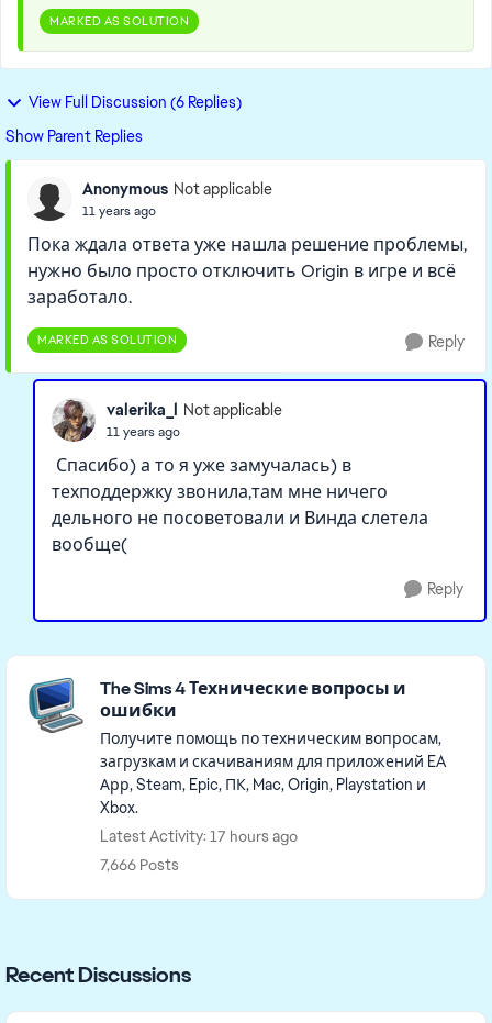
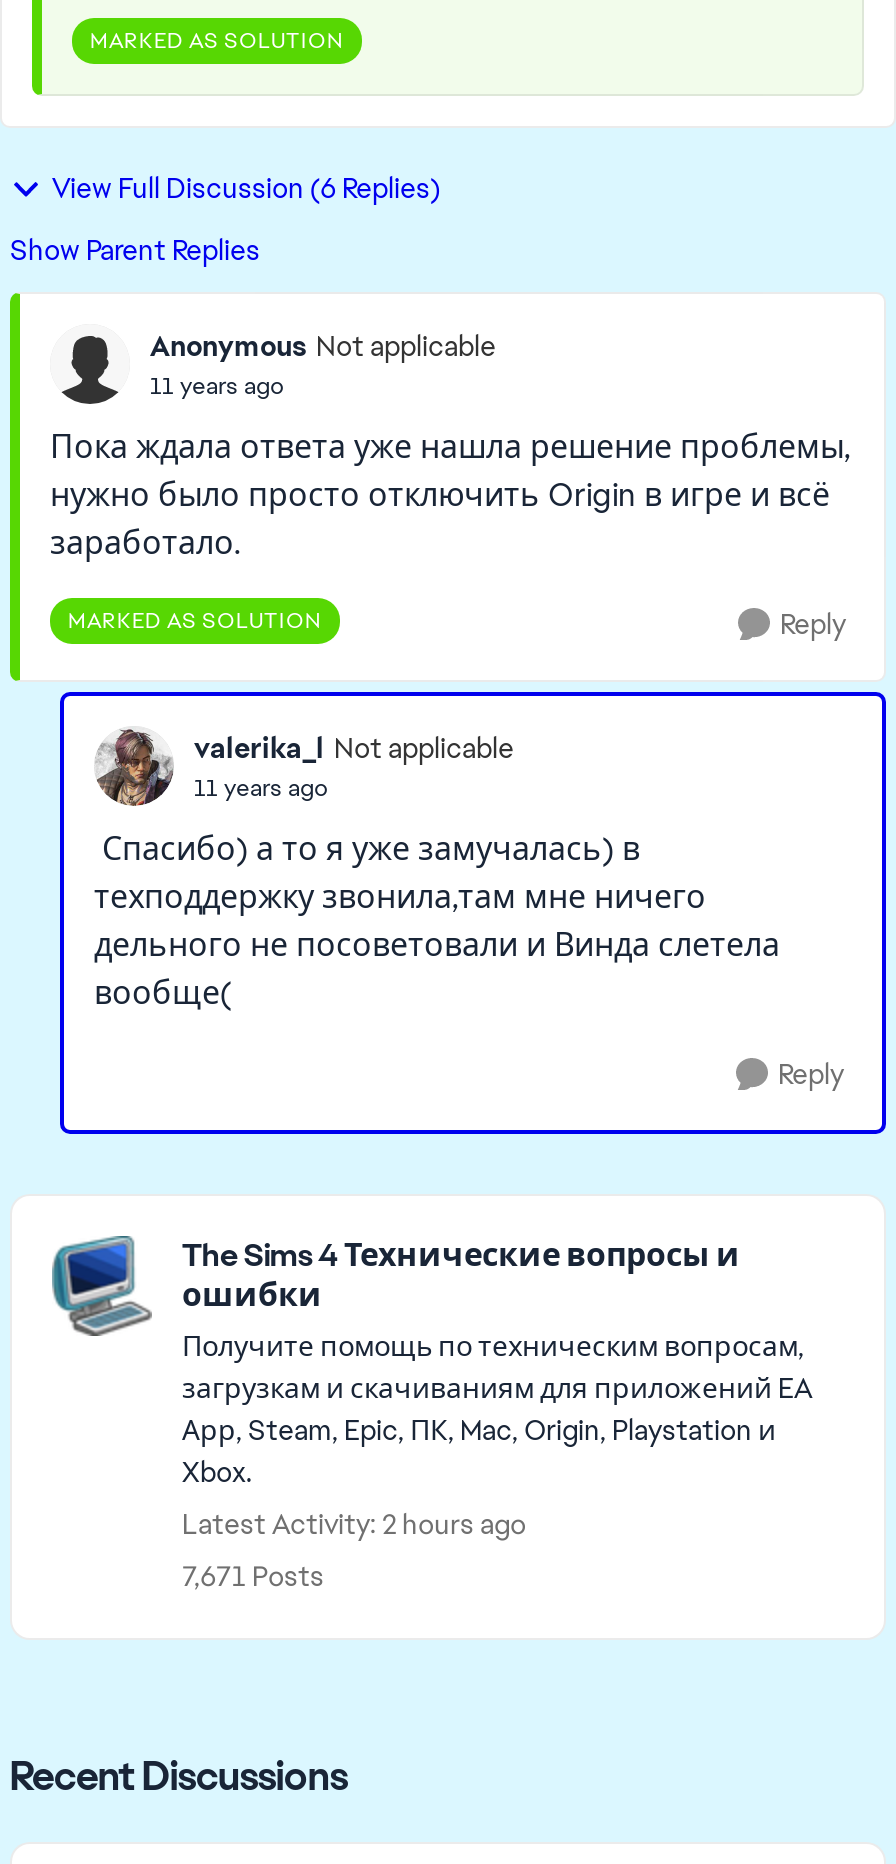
[100,826,298,846] Latest Activity: 17 hours ago -> [182,1506,526,1542] Latest Activity: 2 hours ago
[100,855,179,875] 7,666 Posts -> [182,1558,324,1594] 7,671 Posts

